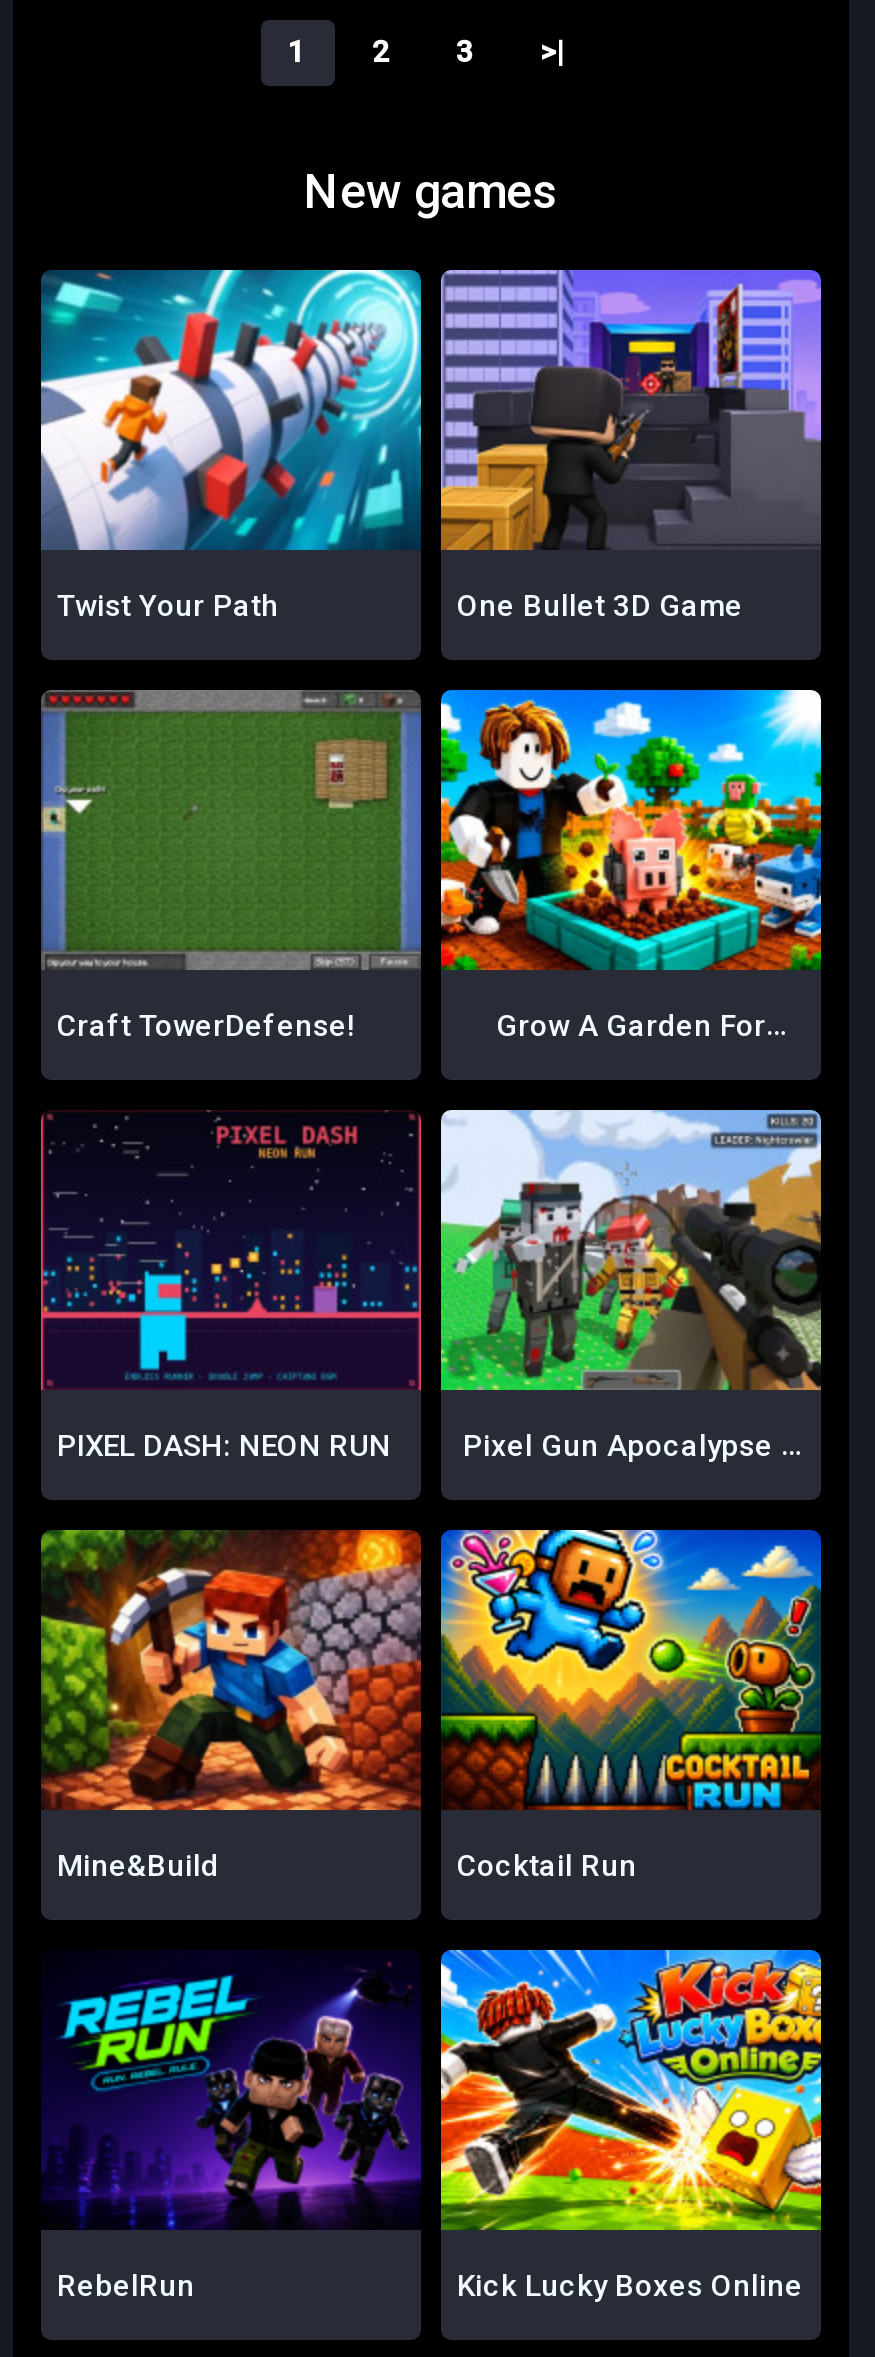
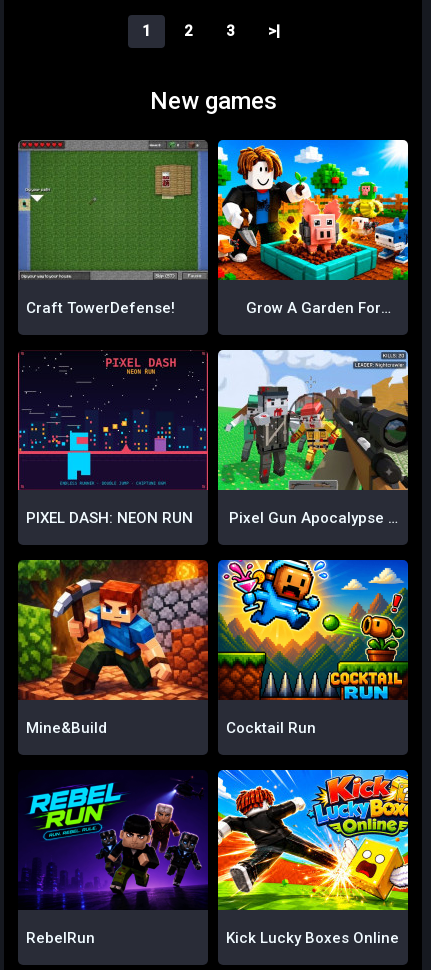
[39,268,743,623] [image] | Twist Your Path | One Bullet 3D Game -> none
[439,268,823,552] [image] -> none

